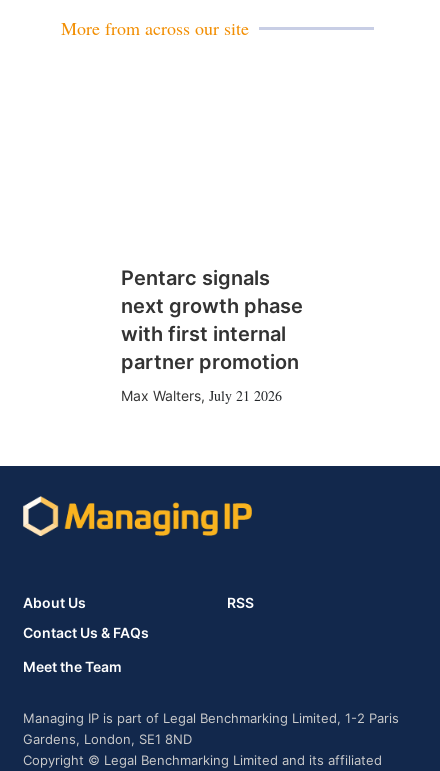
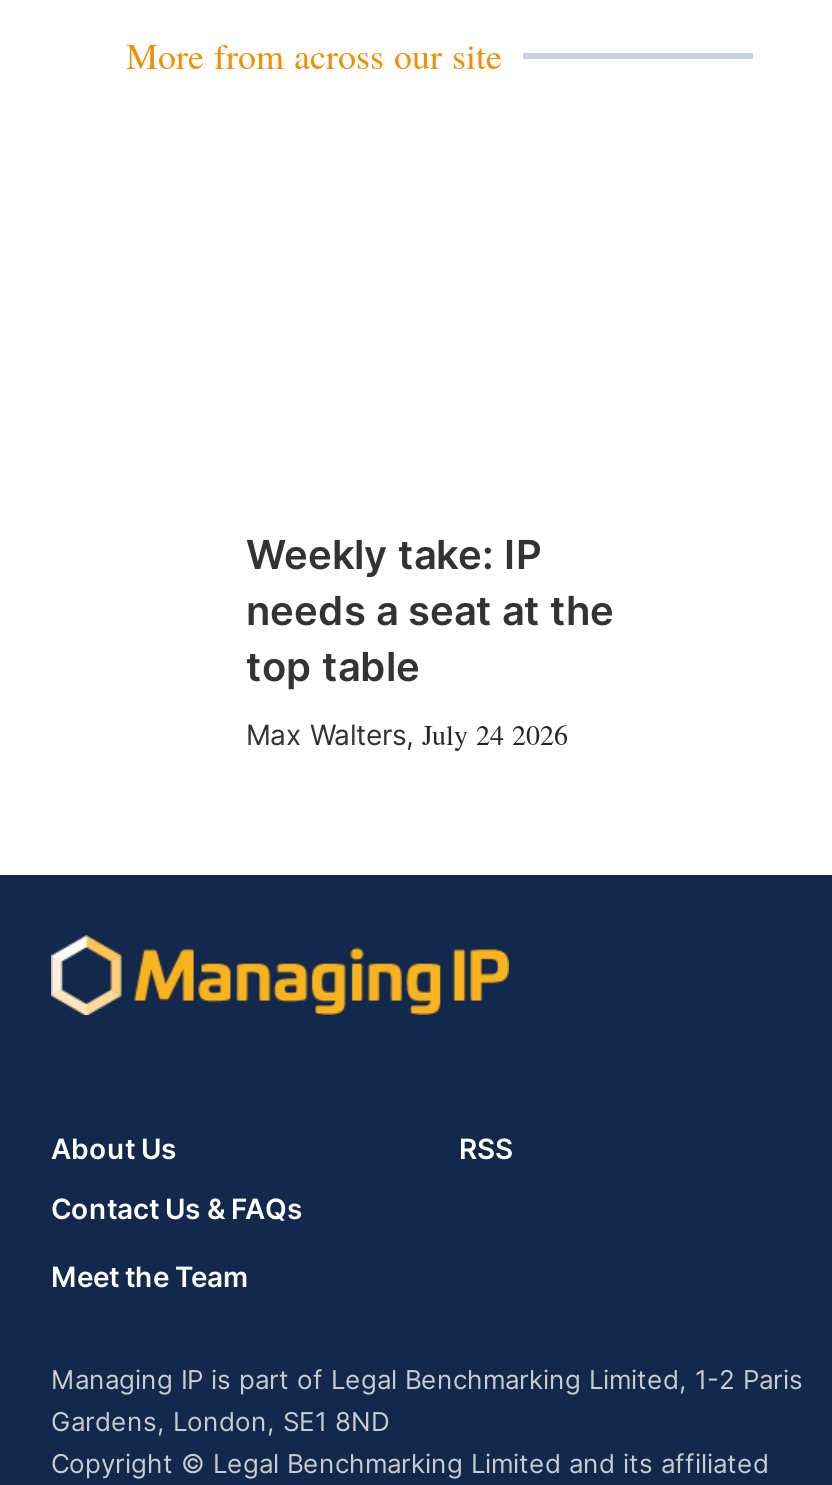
[120,266,302,374] Pentarc signals | next growth phase | with first internal | partner promotion -> [246,531,614,691] Weekly take: IP | needs a seat at the | top table
[120,386,281,405] Max Walters, July 21 2026 -> [246,715,568,753] Max Walters, July 24 2026

